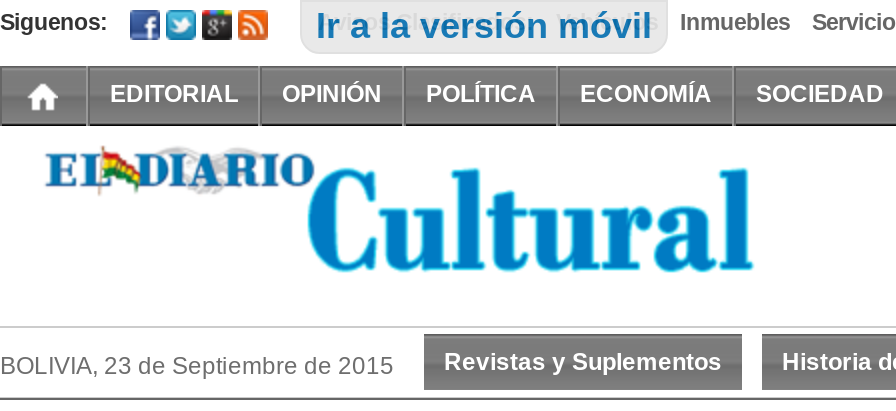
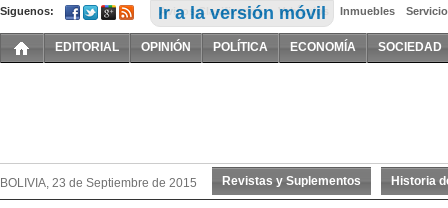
[44,146,756,274] [image] -> none

